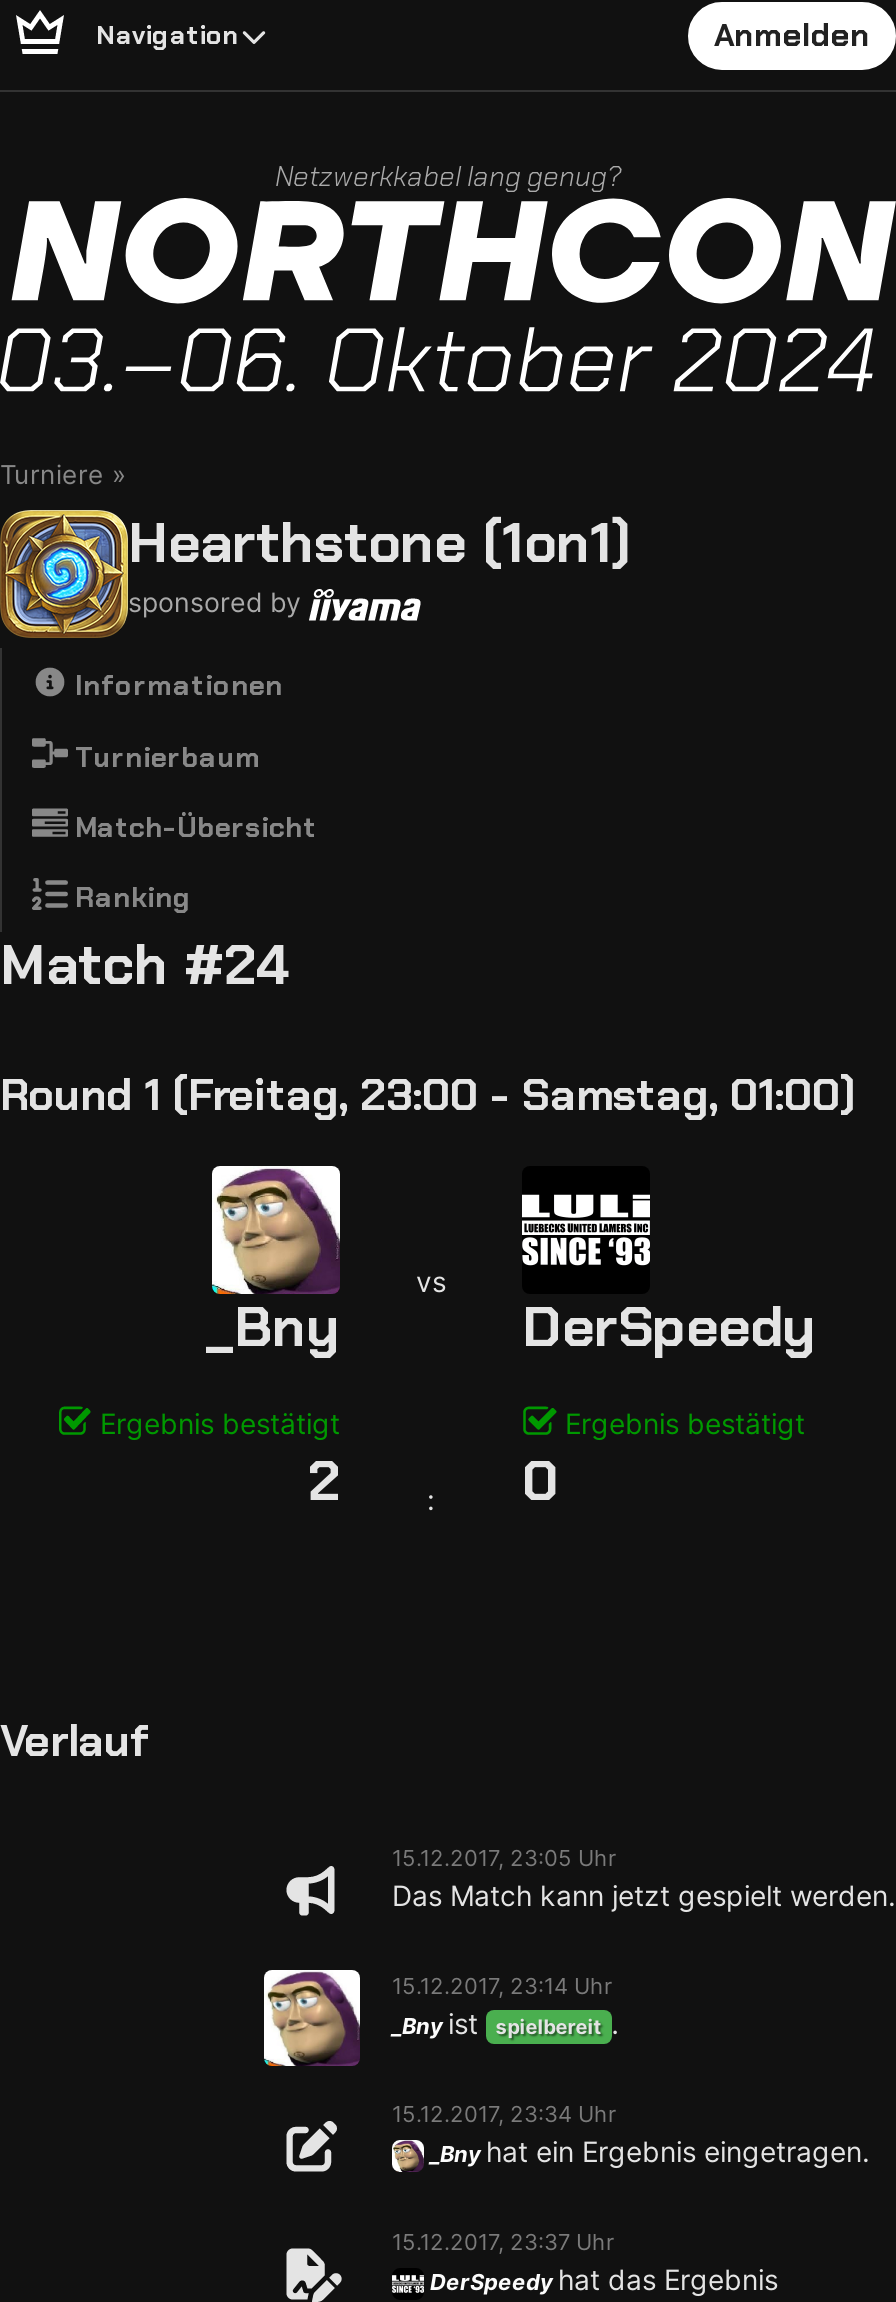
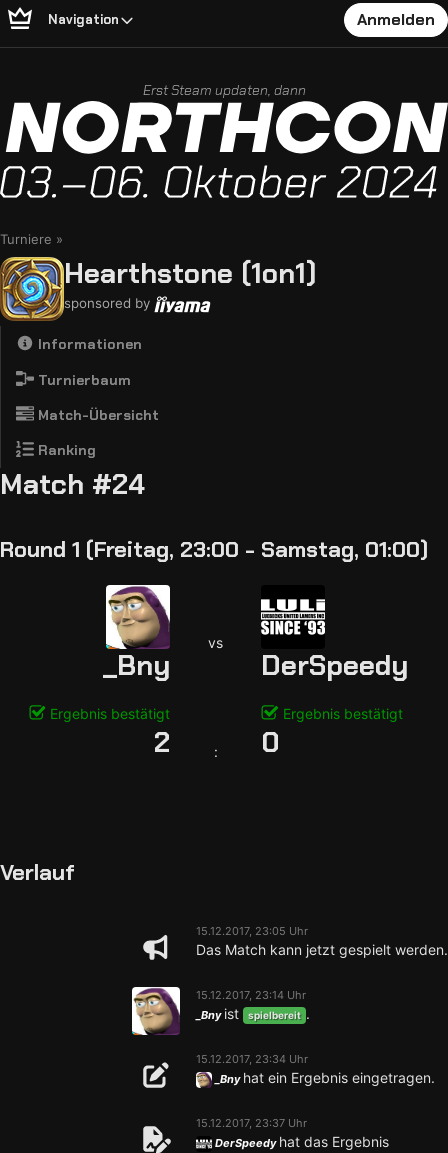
[275,158,621,194] Netzwerkkabel lang genug? -> [142,81,305,99] Erst Steam updaten, dann

